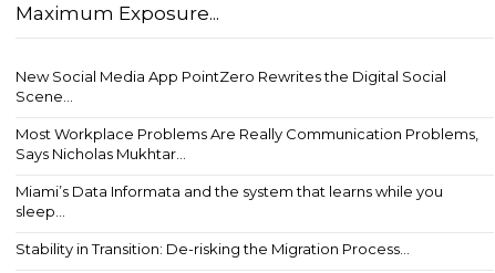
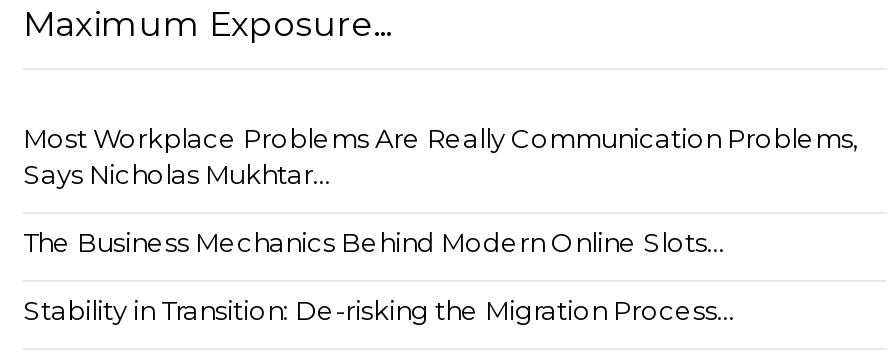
[16,68,446,105] New Social Media App PointZero Rewrites the Digital Social | Scene... -> none
[16,183,443,220] Miami’s Data Informata and the system that learns while you | sleep... -> [23,227,725,259] The Business Mechanics Behind Modern Online Slots...

